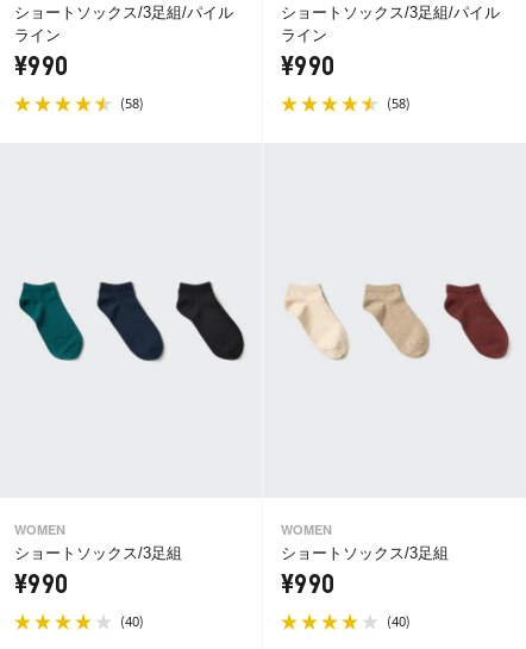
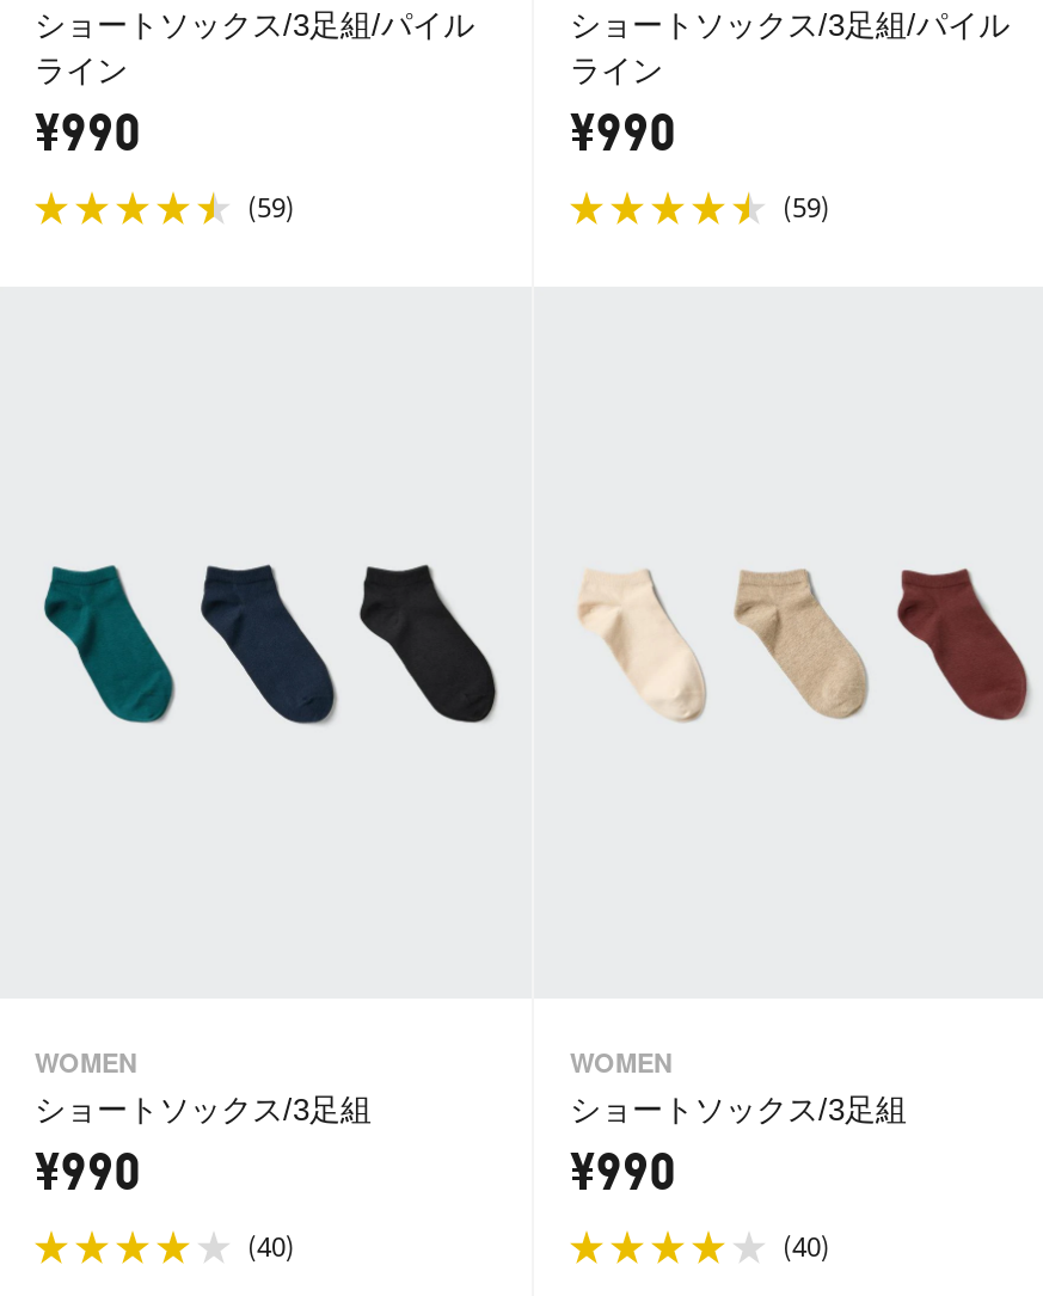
[120,93,144,112] (58) -> [247,187,295,225] (59)
[387,93,411,112] (58) -> [783,187,830,225] (59)

